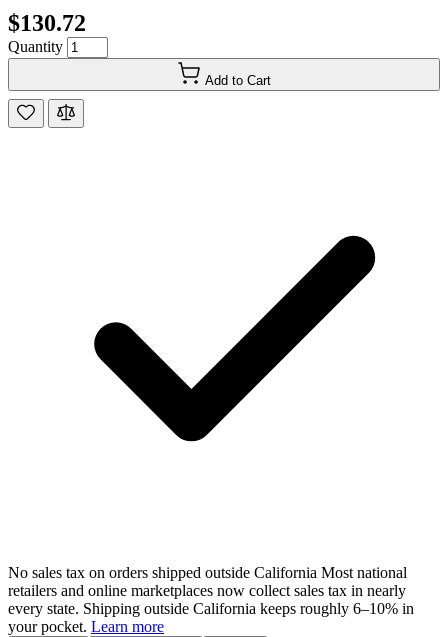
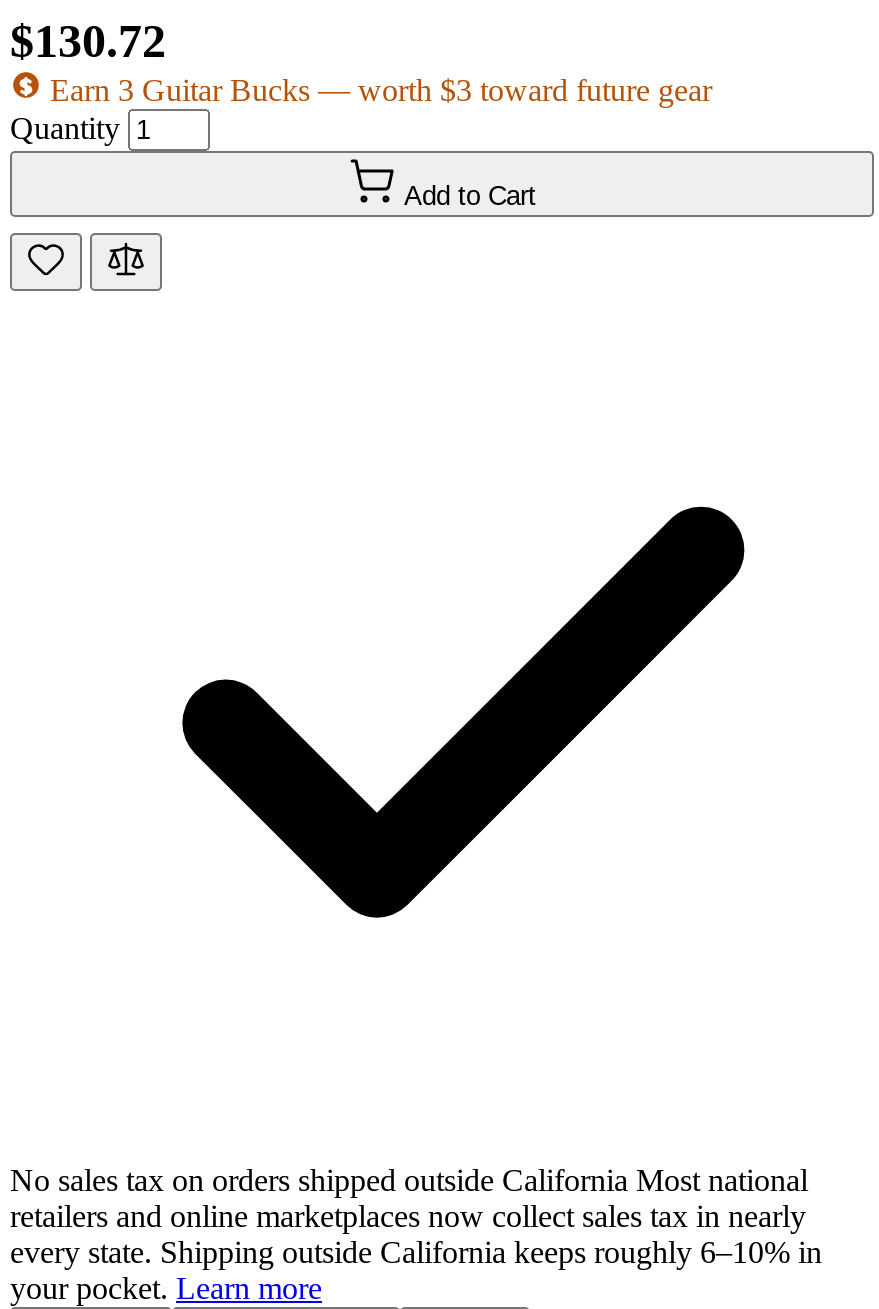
none -> [50,73,712,107] Earn 3 Guitar Bucks — worth $3 toward future gear

